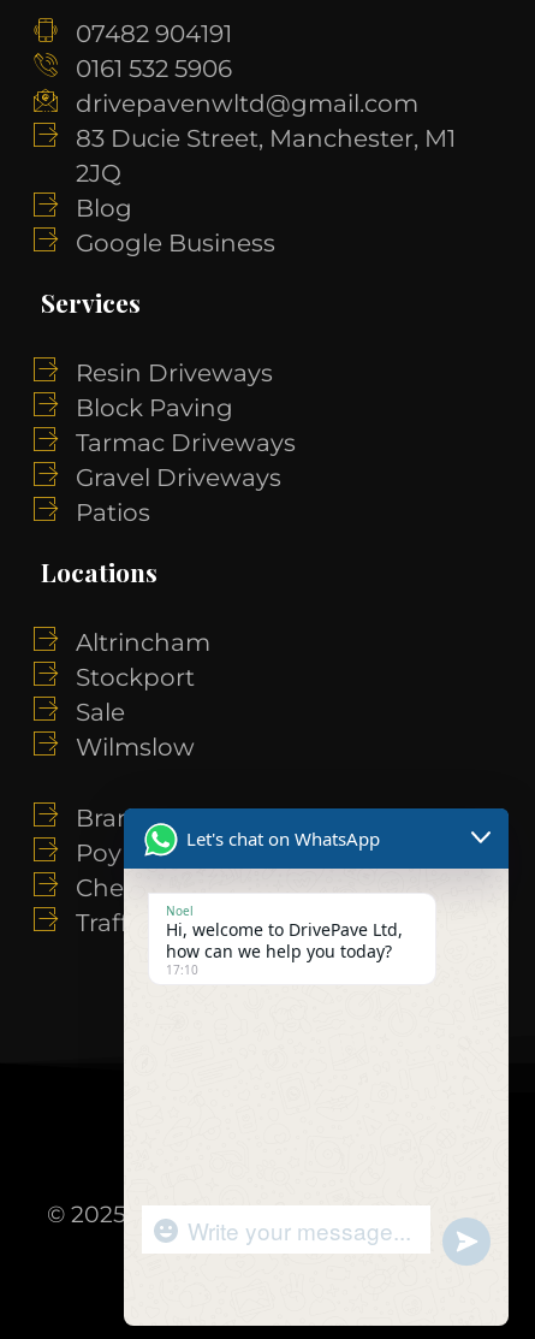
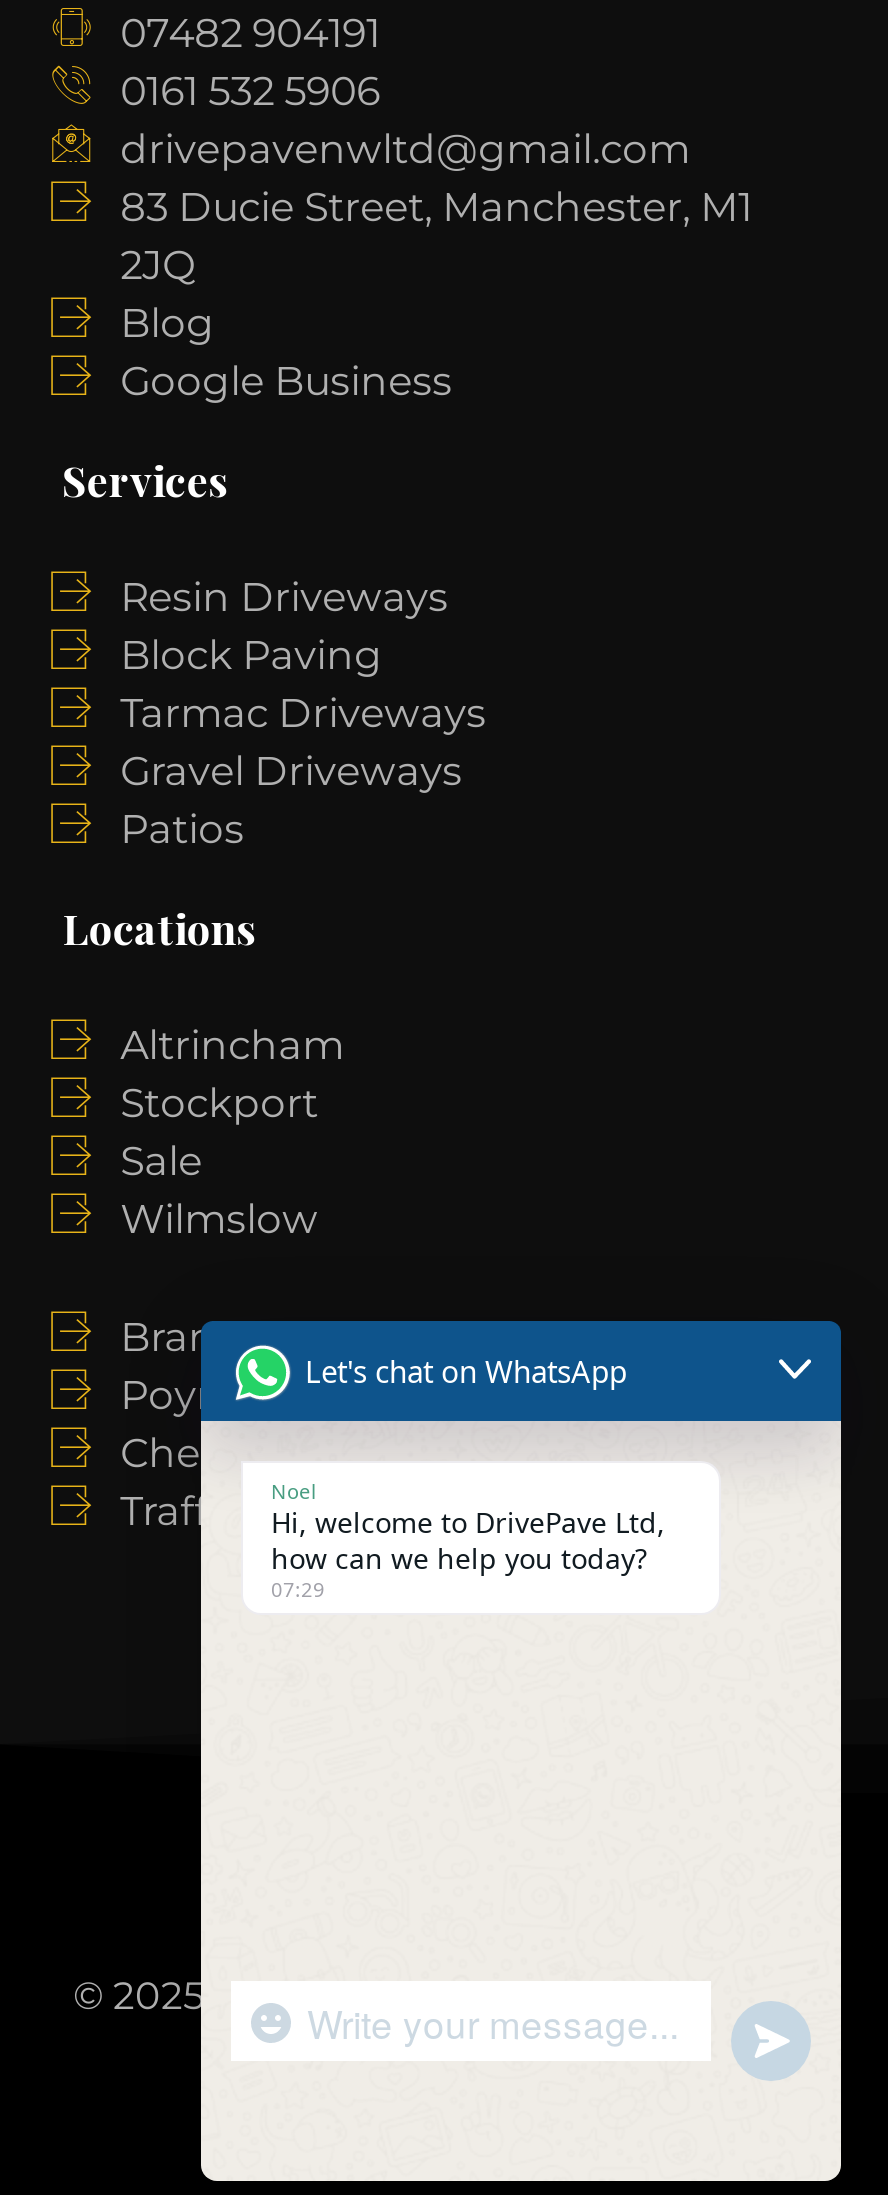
[166,961,198,978] 17:10 -> [271,1575,325,1603] 07:29

